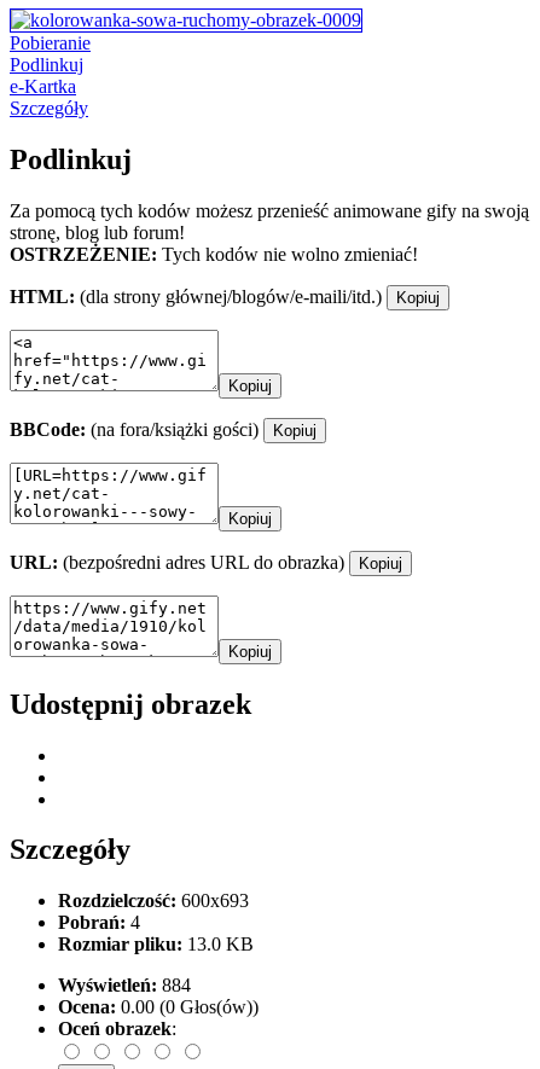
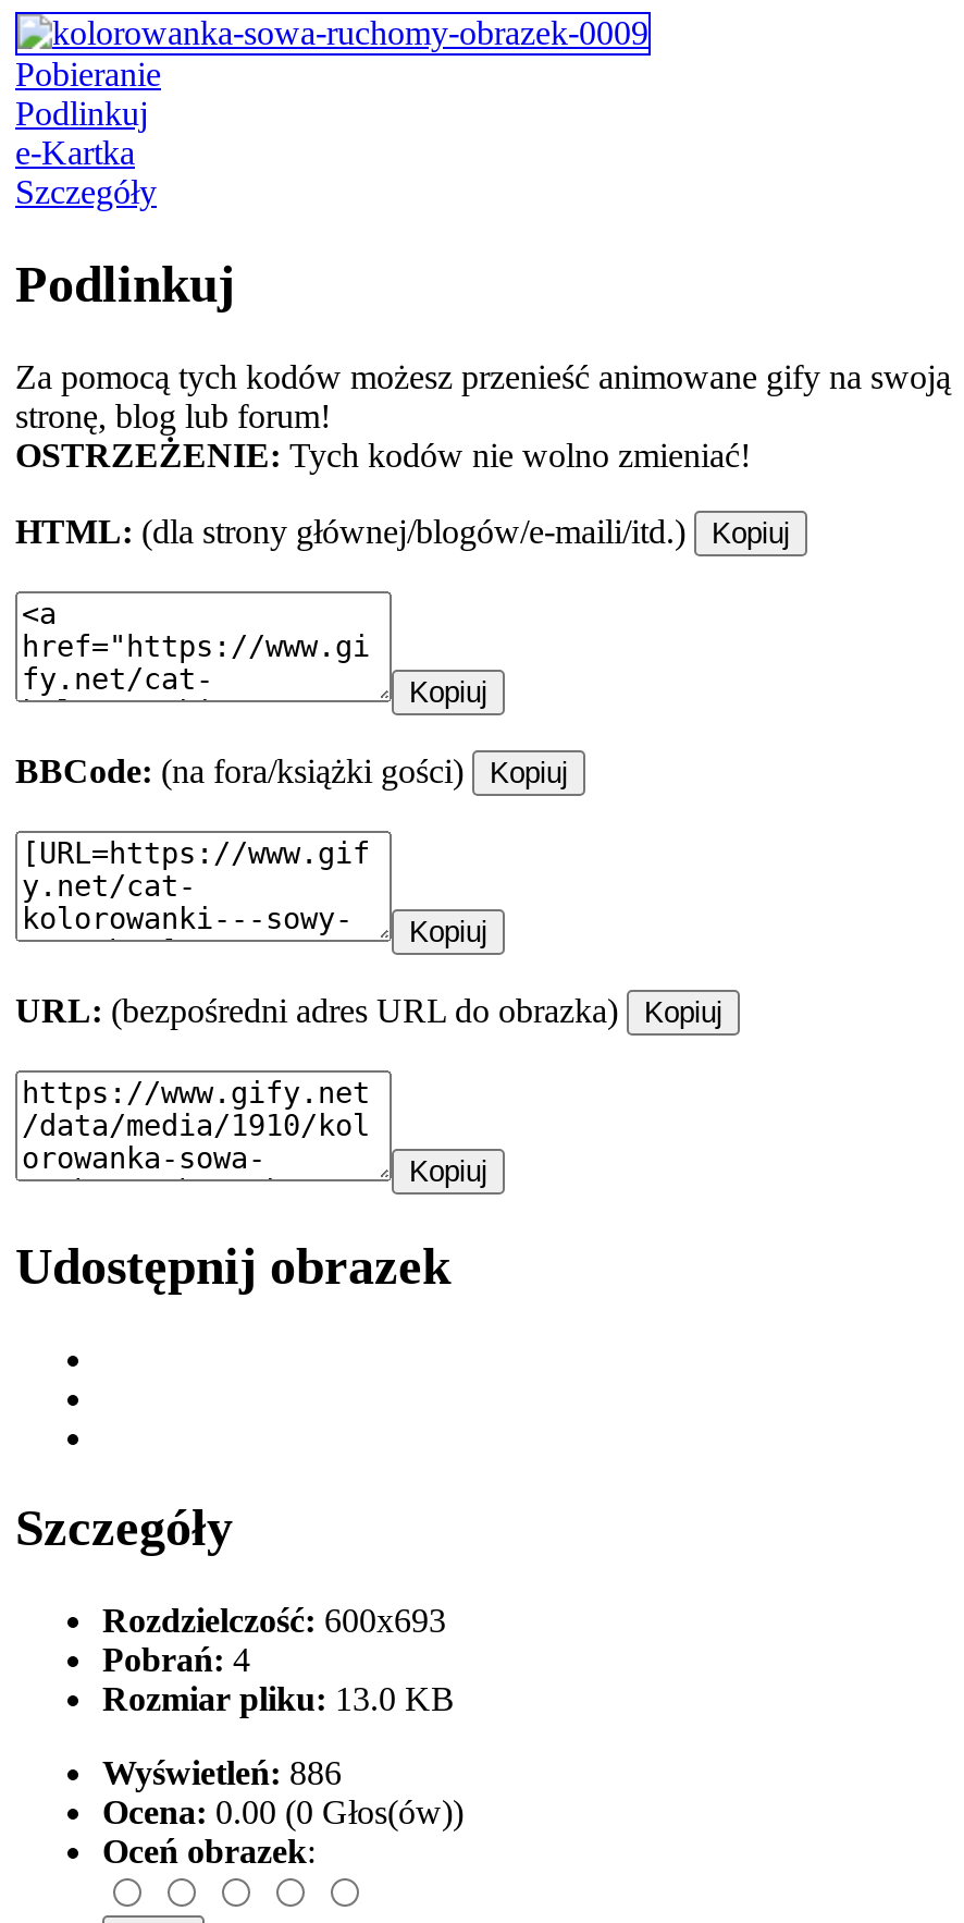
[58,975,191,996] Wyświetleń: 884 -> [102,1755,342,1792] Wyświetleń: 886

